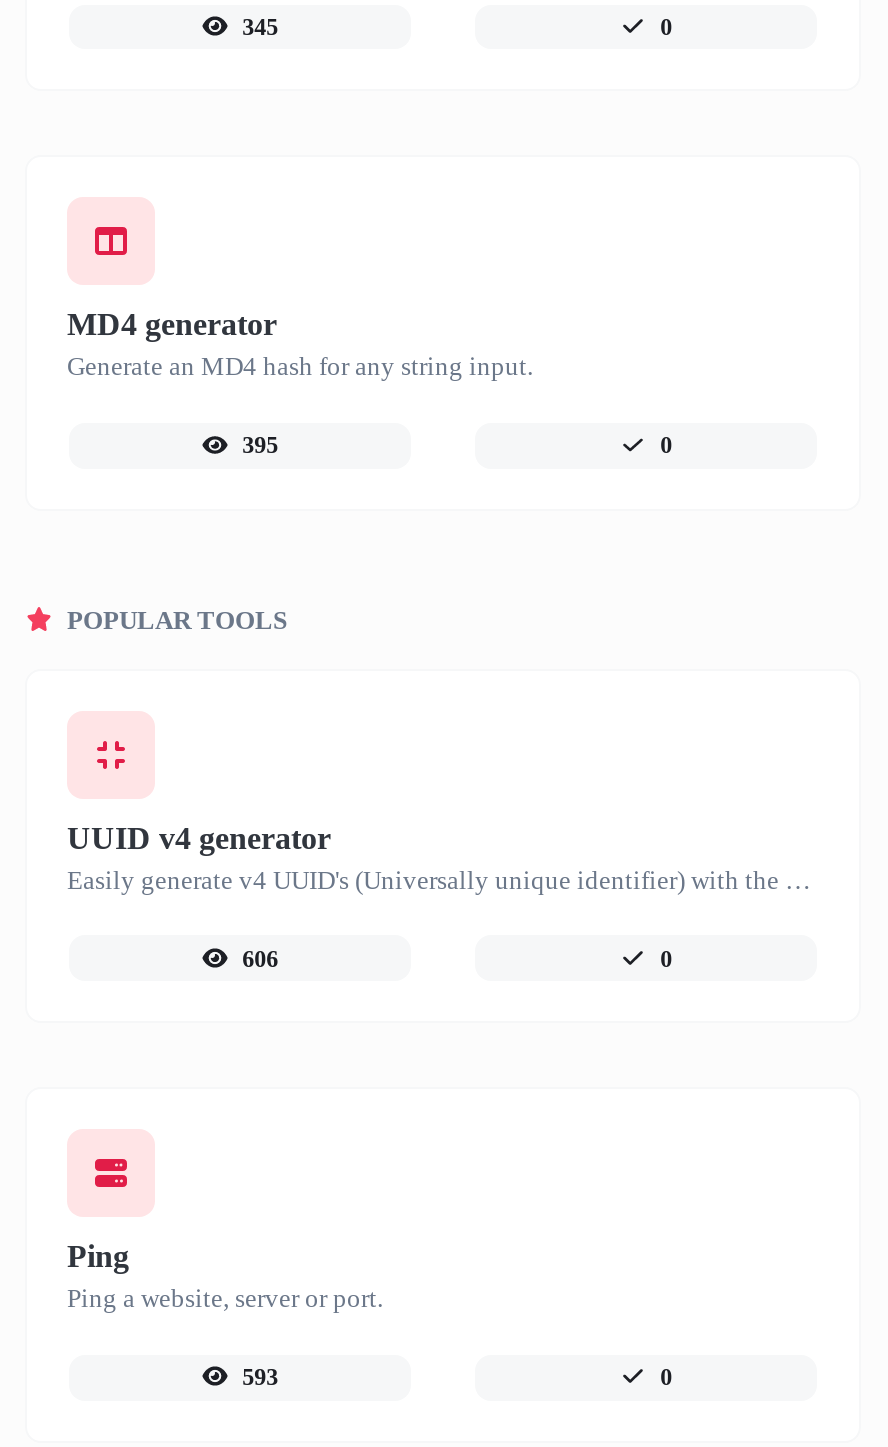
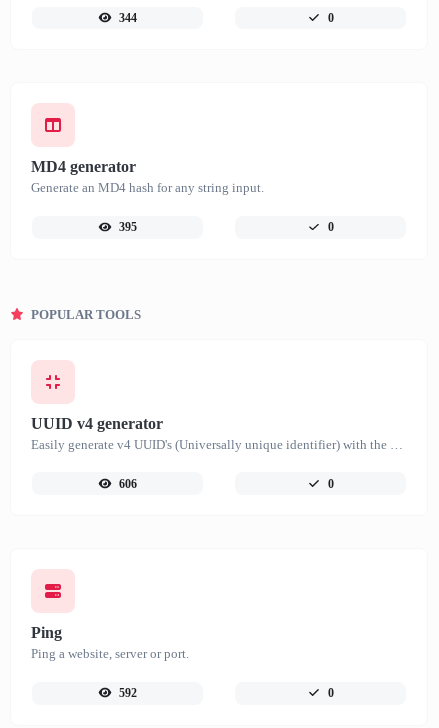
[236,13,278,41] 345 -> [116,11,137,25] 344
[236,1363,278,1391] 593 -> [116,686,137,700] 592

